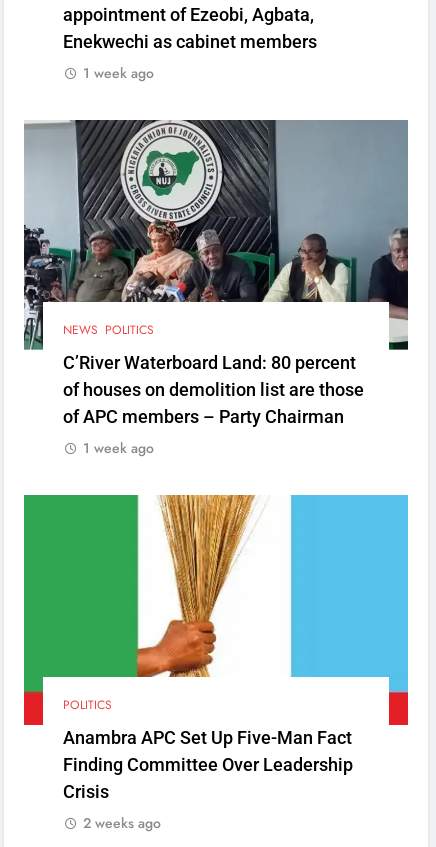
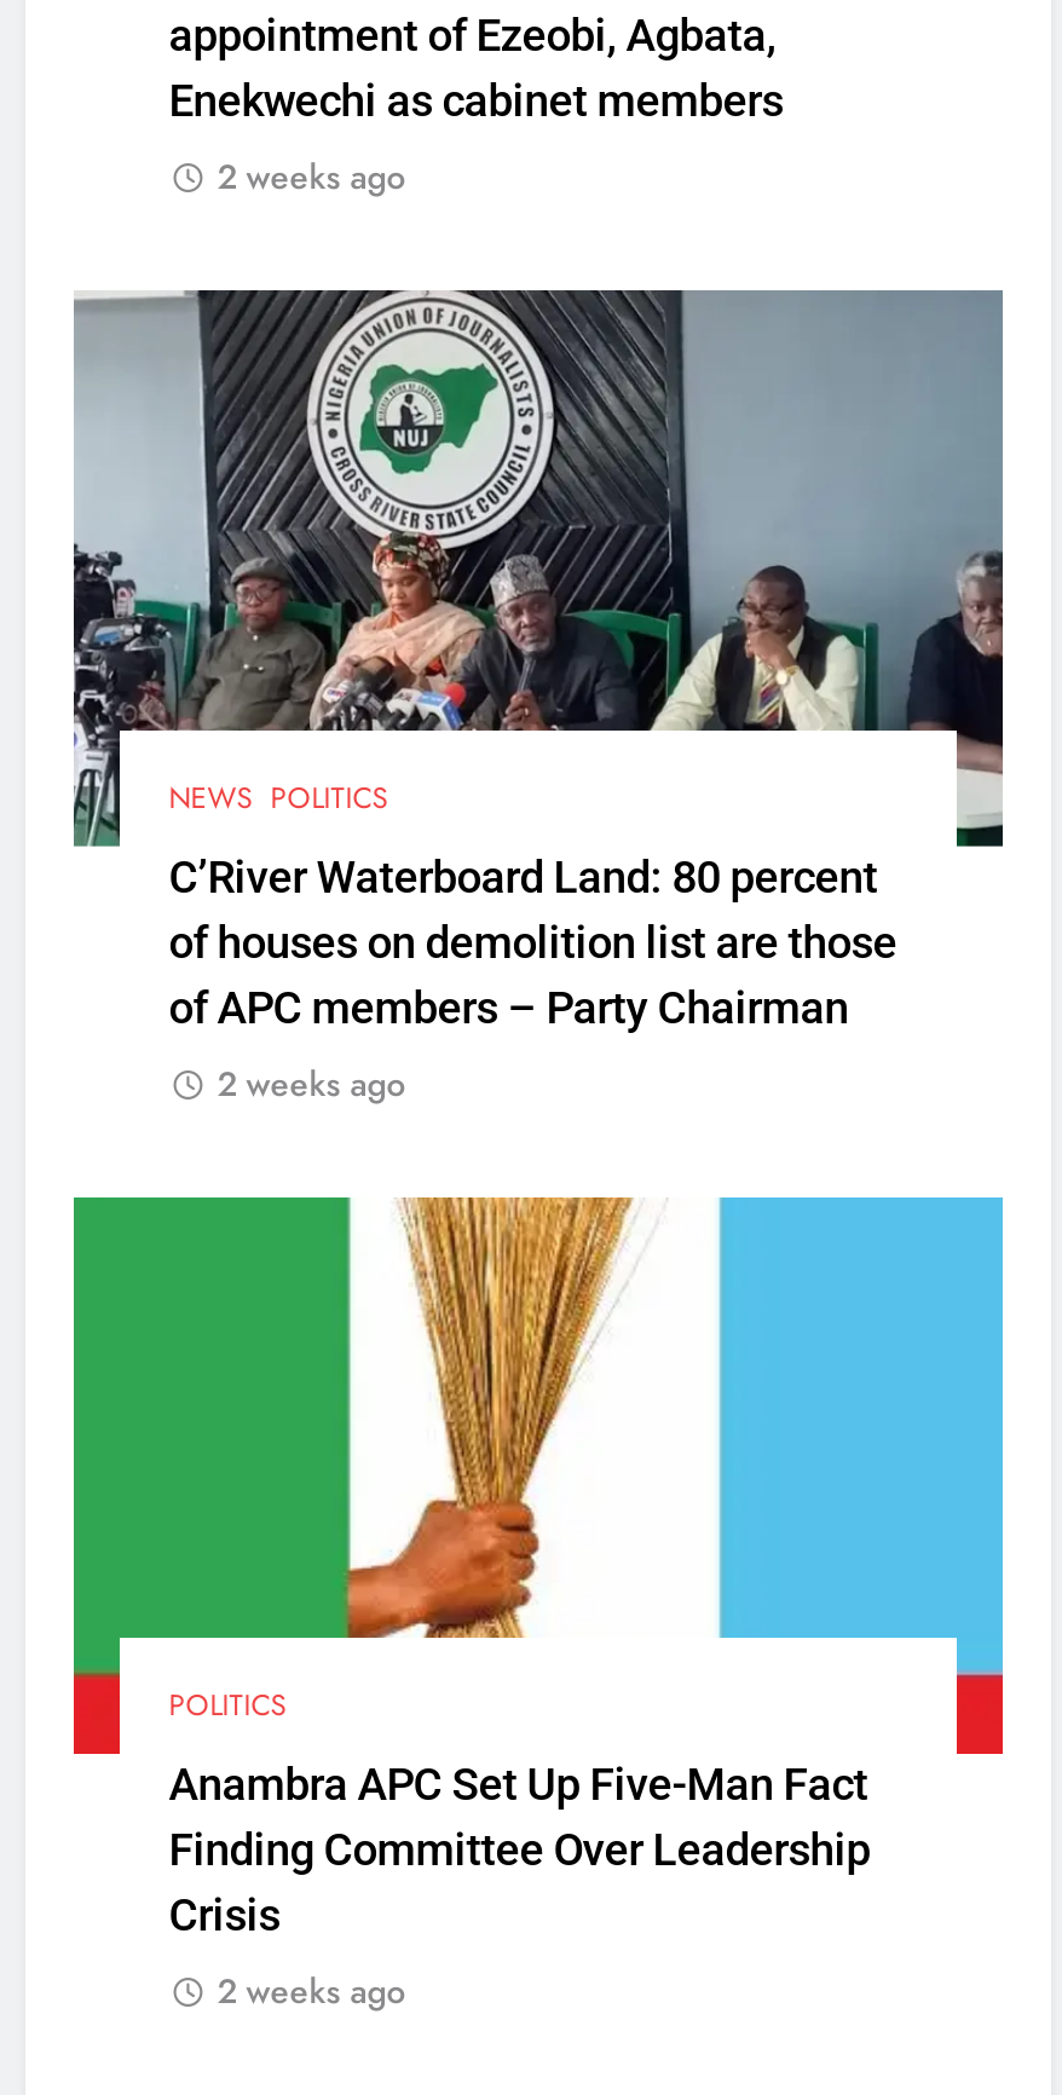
[83,63,154,83] 1 week ago -> [217,152,406,200] 2 weeks ago
[83,438,154,458] 1 week ago -> [217,1060,406,1108] 2 weeks ago

